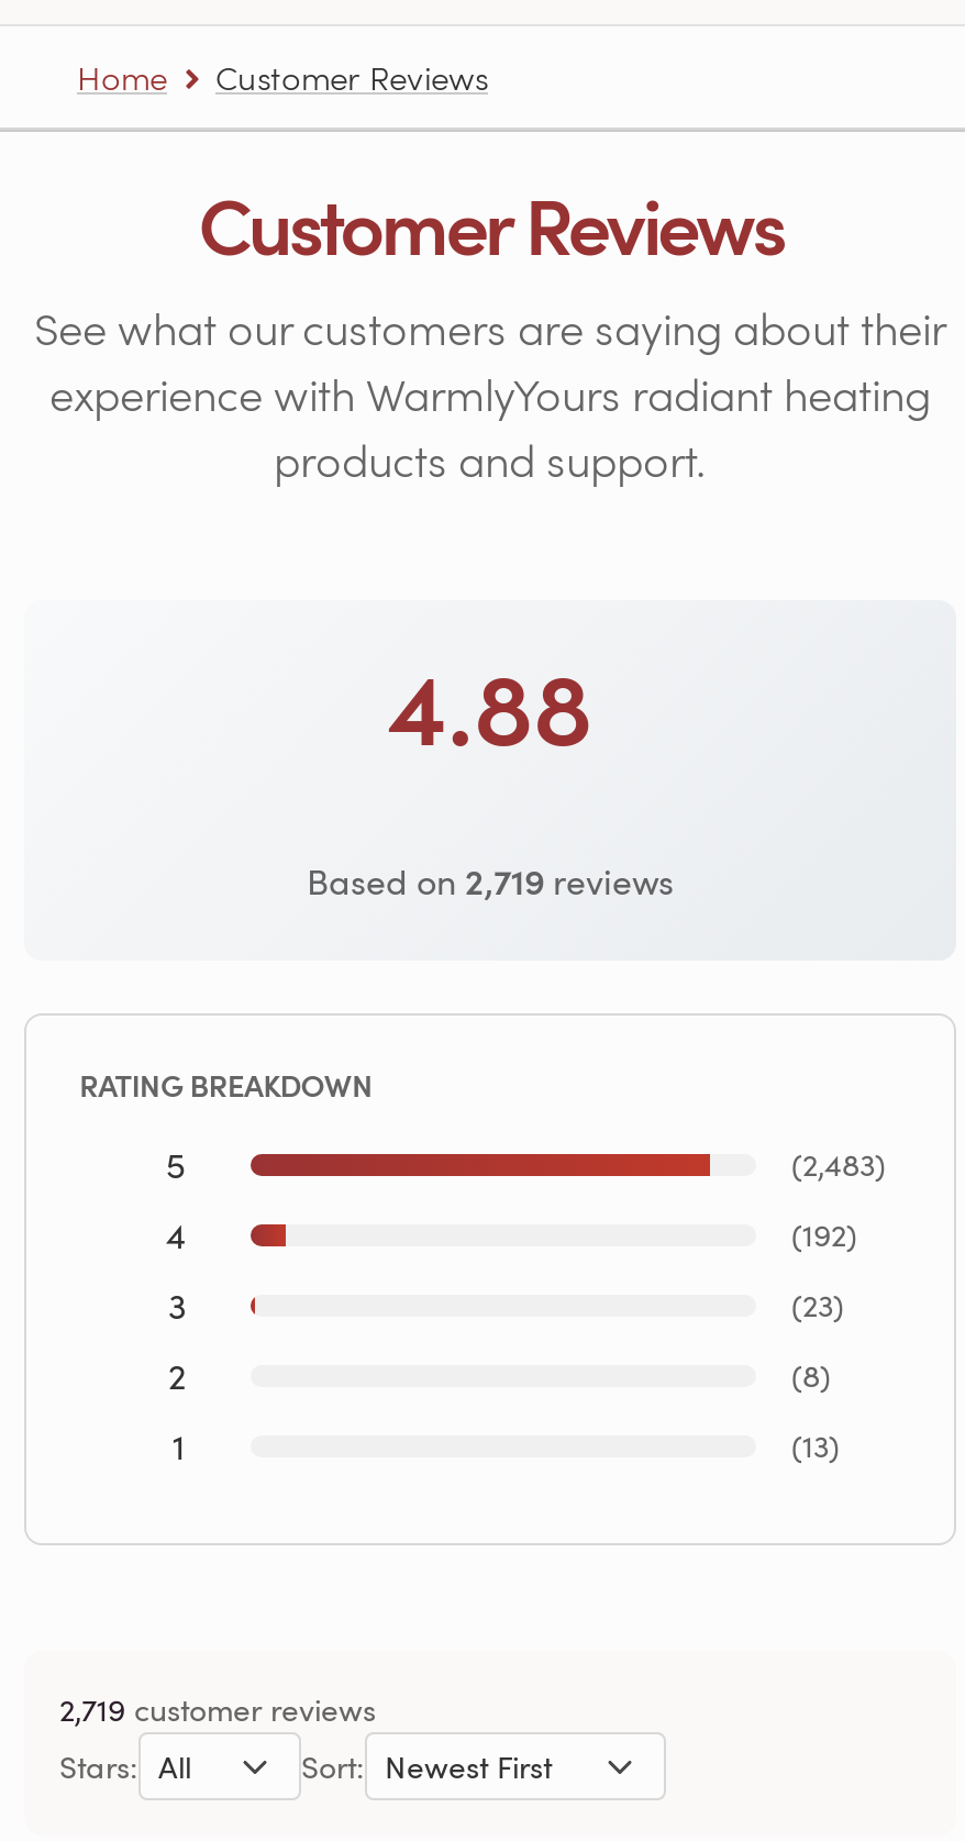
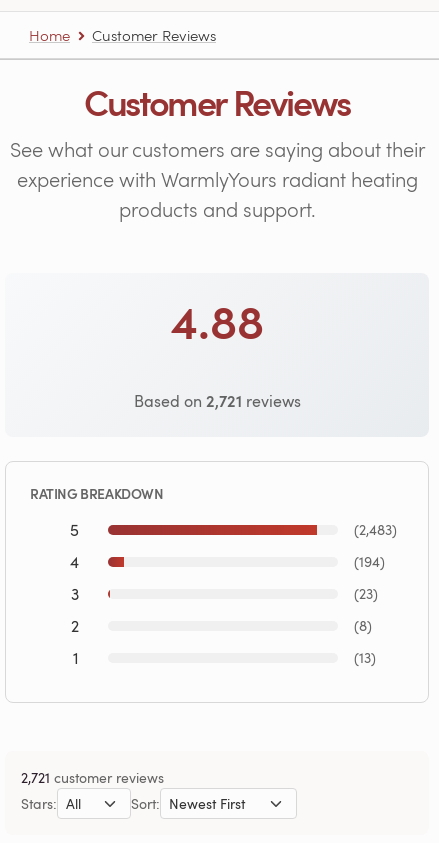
[307,854,674,905] Based on 2,719 reviews -> [133,388,300,411] Based on 2,721 reviews
[791,1213,857,1255] (192) -> [354,552,385,571] (194)
[59,1687,376,1729] 2,719 customer reviews -> [21,767,164,786] 2,721 customer reviews

